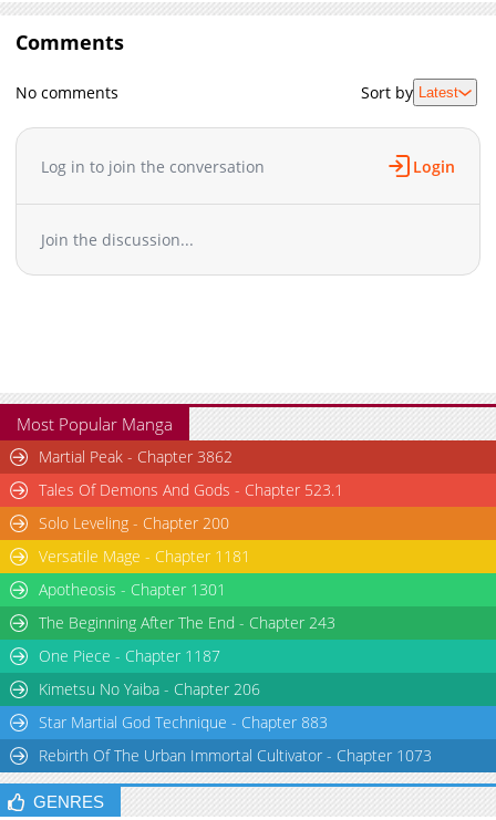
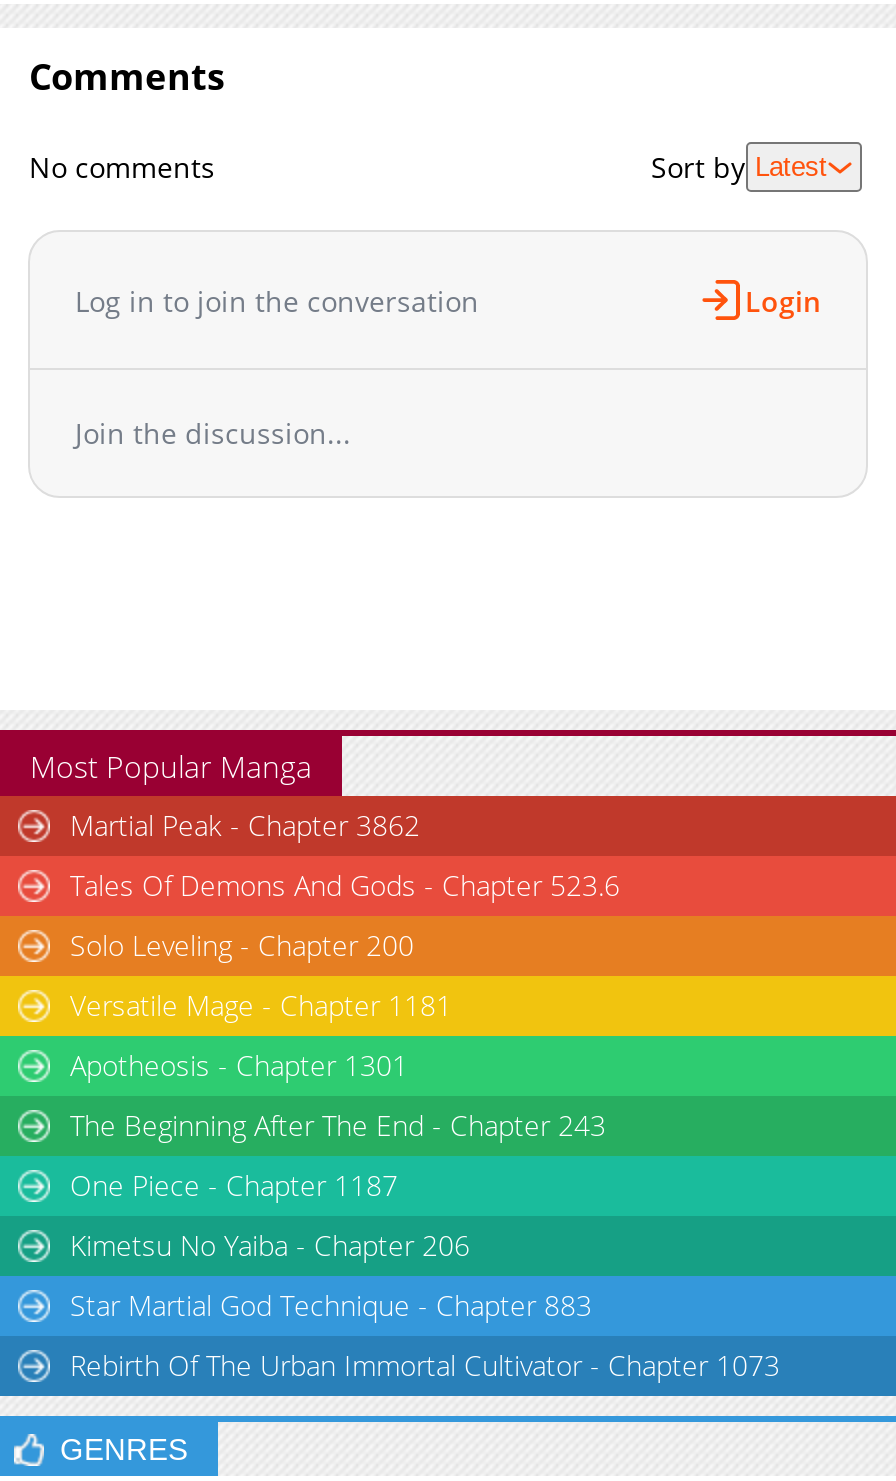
[39,480,343,501] Tales Of Demons And Gods - Chapter 523.1 -> [70,867,620,905] Tales Of Demons And Gods - Chapter 523.6

